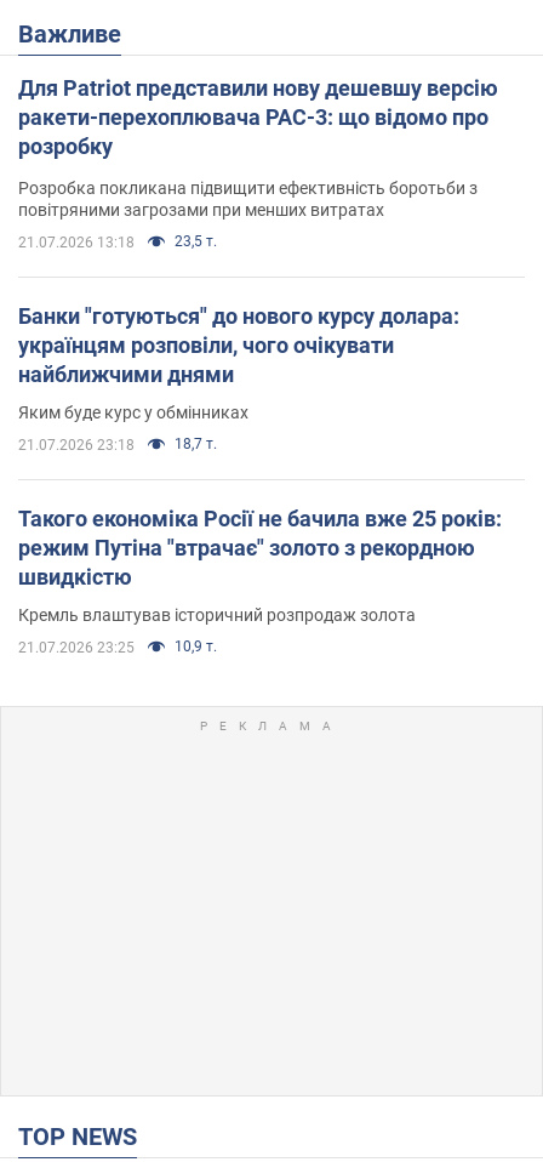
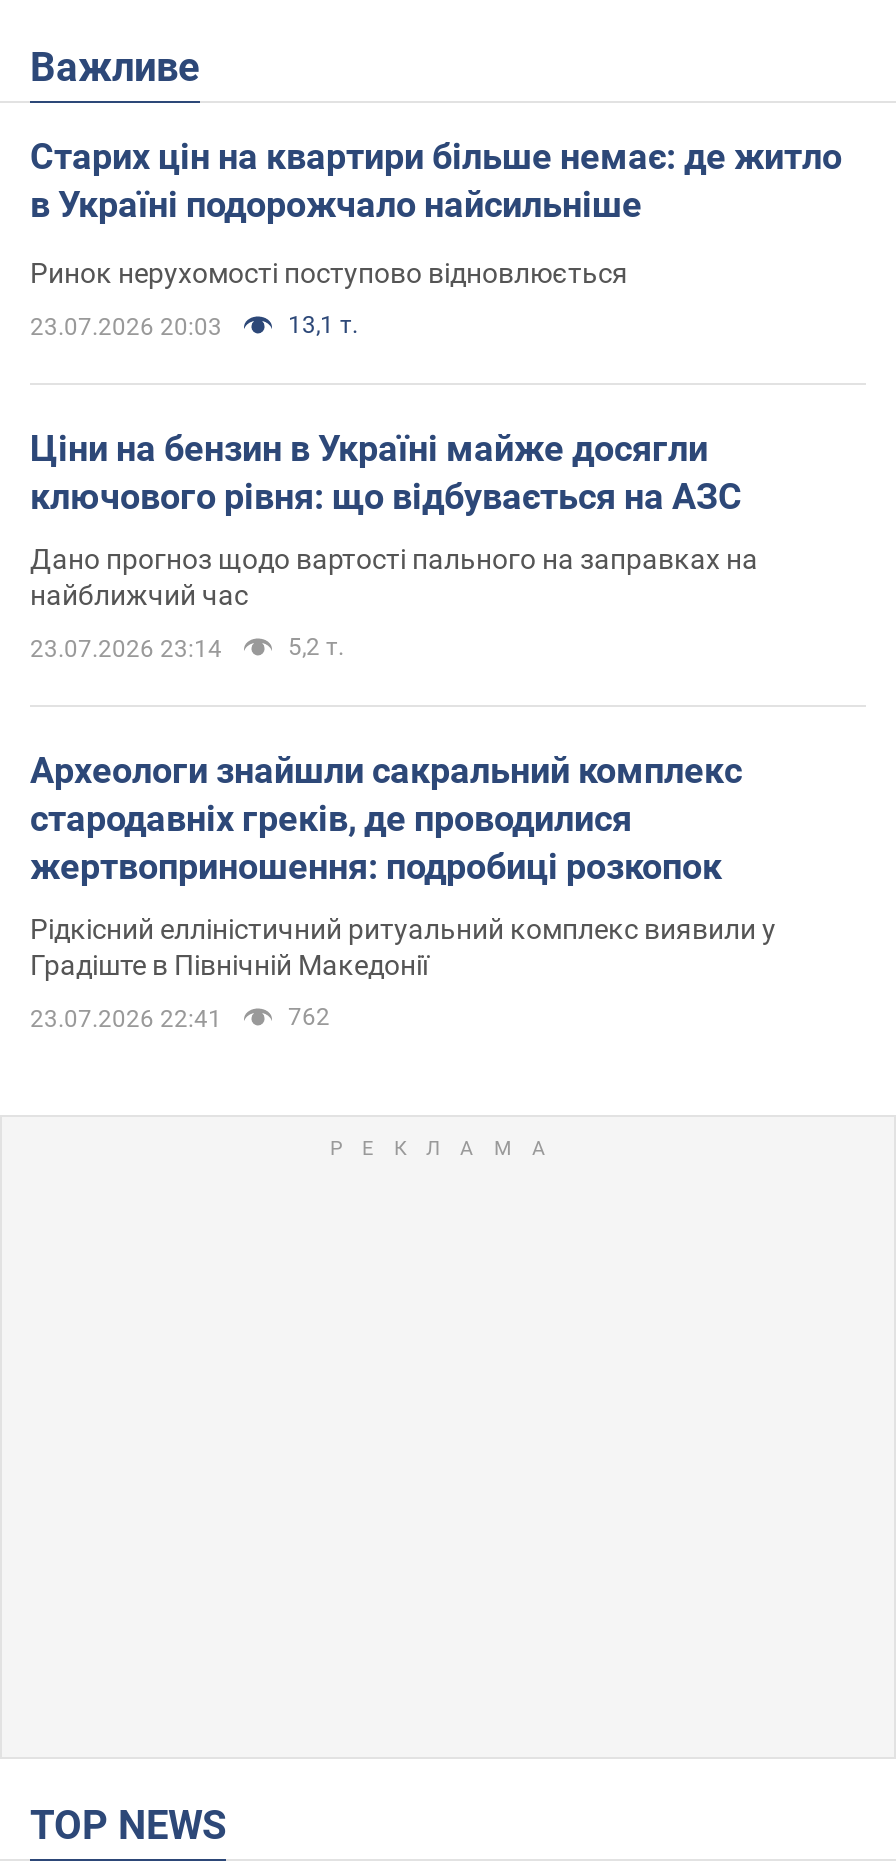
[18,75,498,159] Для Patriot представили нову дешевшу версію | ракети-перехоплювача PAC-3: що відомо про | розробку -> [30,134,842,224] Старих цін на квартири більше немає: де житло | в Україні подорожчало найсильніше
[18,178,478,219] Розробка покликана підвищити ефективність боротьби з | повітряними загрозами при менших витратах -> [30,256,628,288] Ринок нерухомості поступово відновлюється
[18,233,217,251] 21.07.2026 13:18 | 23,5 т. -> [30,310,358,340] 23.07.2026 20:03 | 13,1 т.
[18,303,459,387] Банки "готуються" до нового курсу долара: | українцям розповіли, чого очікувати | найближчими днями -> [30,426,742,516] Ціни на бензин в Україні майже досягли | ключового рівня: що відбувається на АЗС
[18,402,248,422] Яким буде курс у обмінниках -> [30,542,758,610] Дано прогноз щодо вартості пального на заправках на | найближчий час
[18,435,217,453] 21.07.2026 23:18 | 18,7 т. -> [30,632,344,662] 23.07.2026 23:14 | 5,2 т.
[18,505,502,589] Такого економіка Росії не бачила вже 25 років: | режим Путіна "втрачає" золото з рекордною | швидкістю -> [30,748,742,886] Археологи знайшли сакральний комплекс | стародавніх греків, де проводилися | жертвоприношення: подробиці розкопок
[18,605,416,624] Кремль влаштував історичний розпродаж золота -> [30,912,776,980] Рідкісний елліністичний ритуальний комплекс виявили у | Градіште в Північній Македонії
[18,638,217,656] 21.07.2026 23:25 | 10,9 т. -> [30,1002,330,1032] 23.07.2026 22:41 | 762

